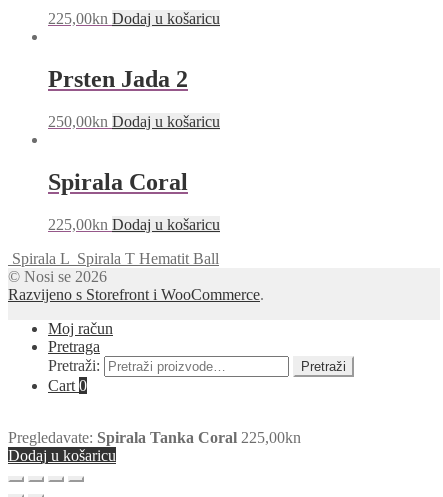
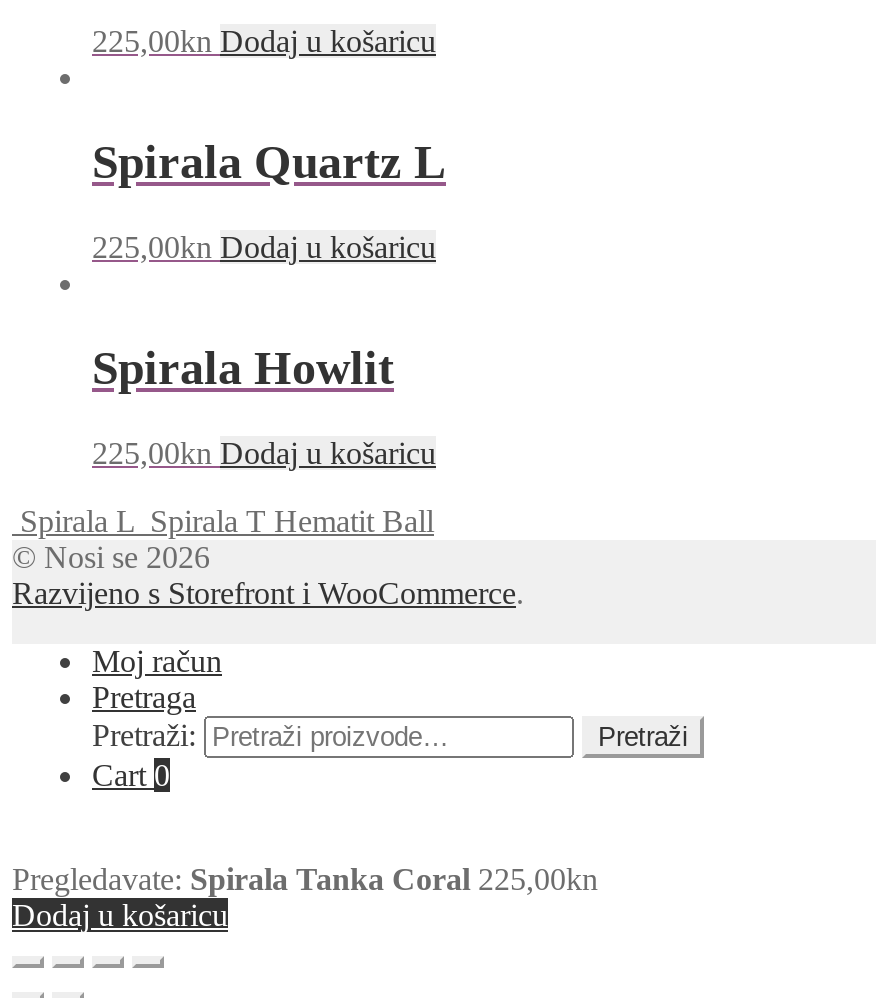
[48,66,188,92] Prsten Jada 2 -> [92,136,446,188] Spirala Quartz L
[48,113,220,130] 250,00kn Dodaj u košaricu -> [92,230,436,264] 225,00kn Dodaj u košaricu
[48,169,188,195] Spirala Coral -> [92,342,394,394] Spirala Howlit

